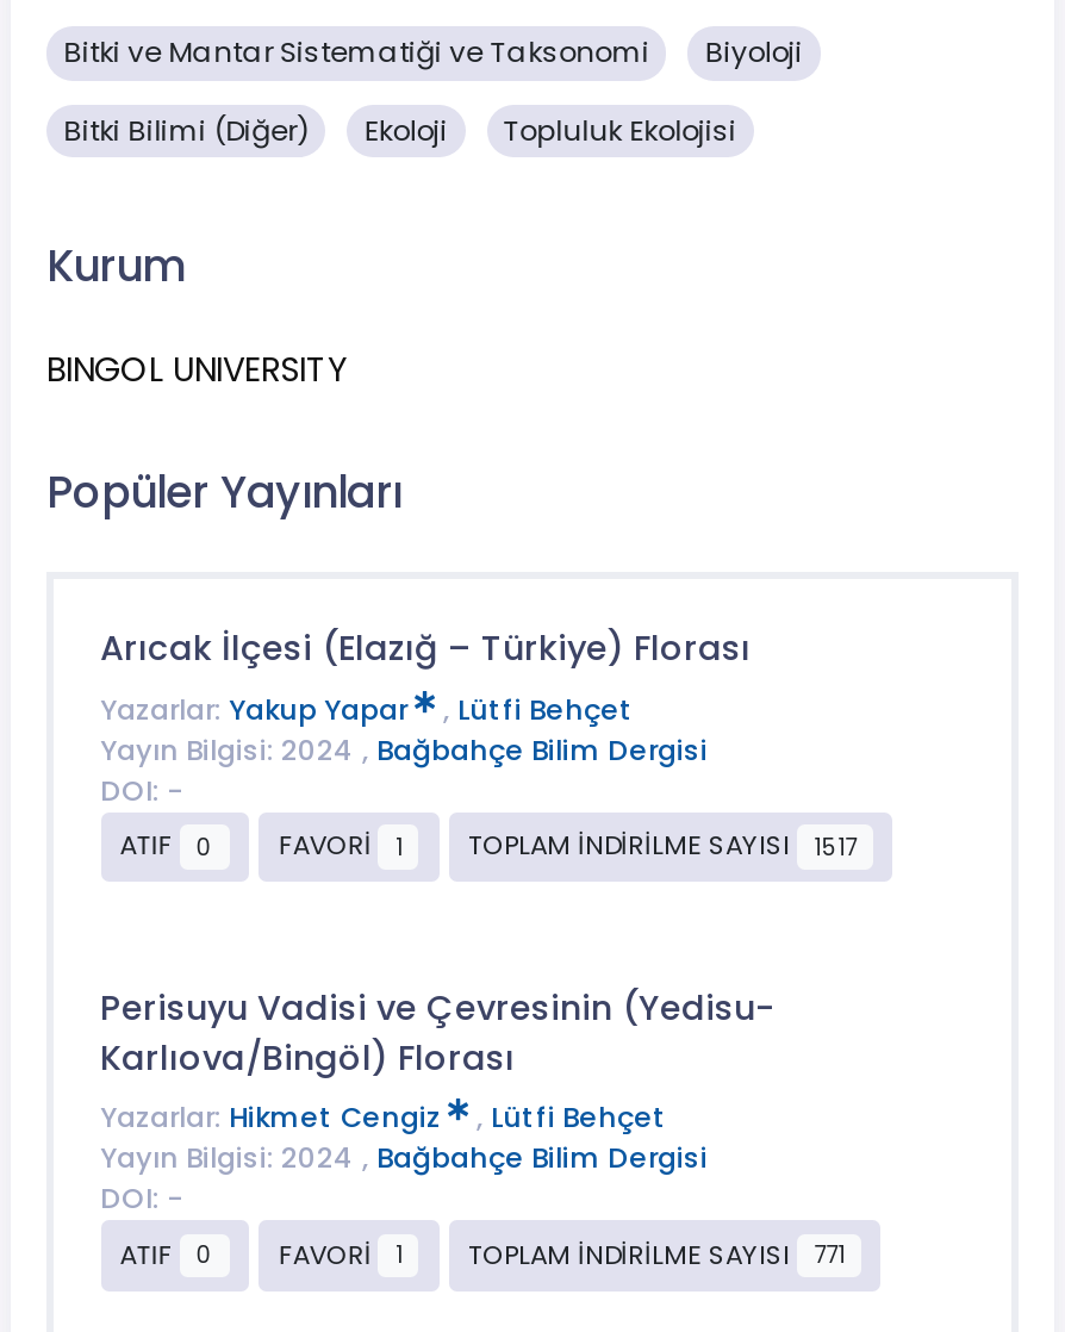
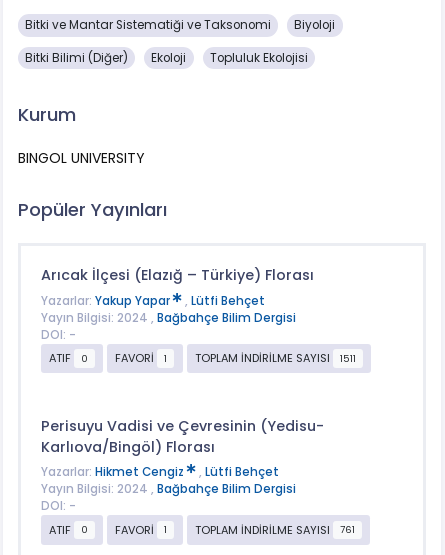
[468,827,857,865] TOPLAM İNDİRİLME SAYISI 1517 -> [195,350,356,366] TOPLAM İNDİRİLME SAYISI 1511
[468,1235,845,1273] TOPLAM İNDİRİLME SAYISI 771 -> [195,521,355,537] TOPLAM İNDİRİLME SAYISI 761

